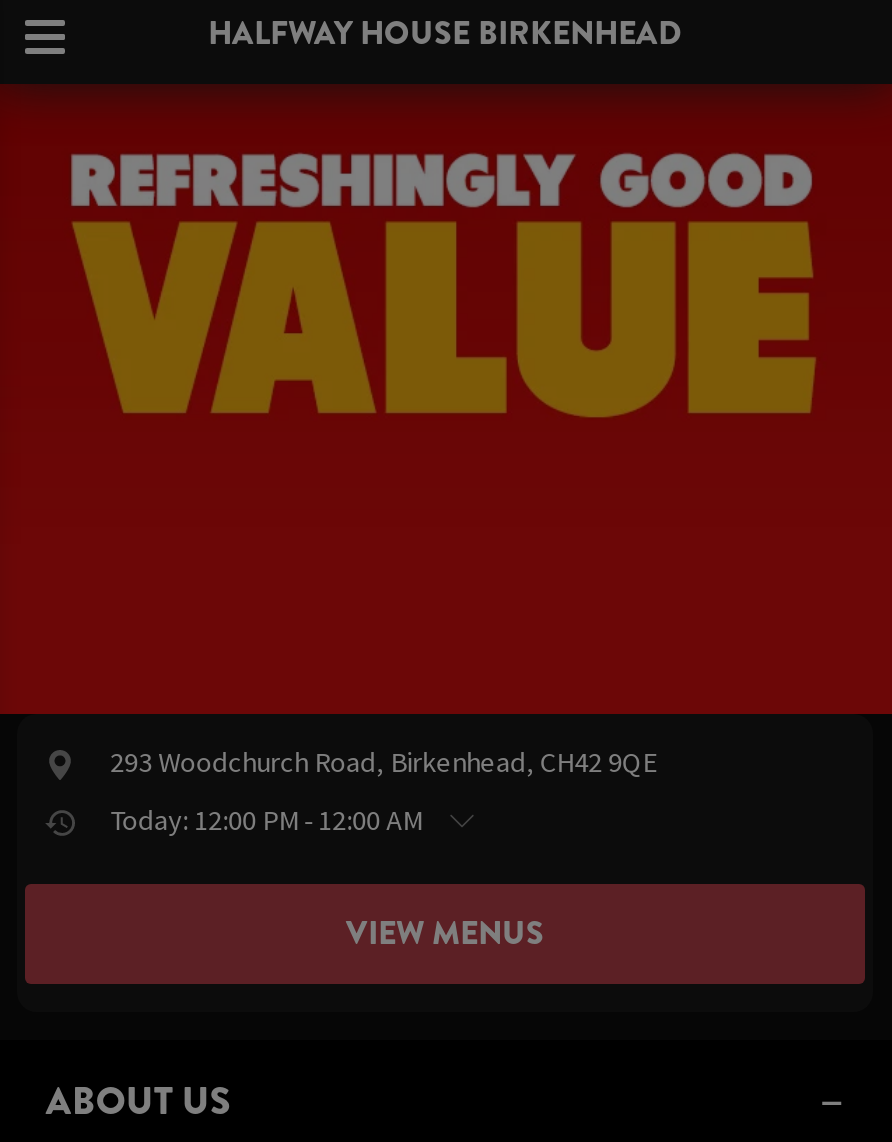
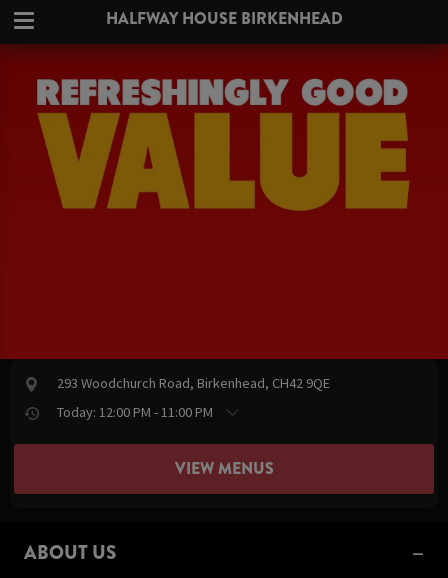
[110,801,422,837] Today: 12:00 PM - 12:00 AM -> [57,403,213,421] Today: 12:00 PM - 11:00 PM

